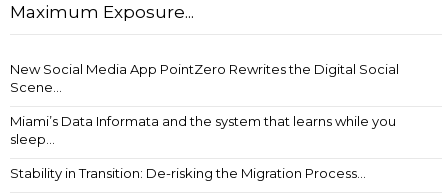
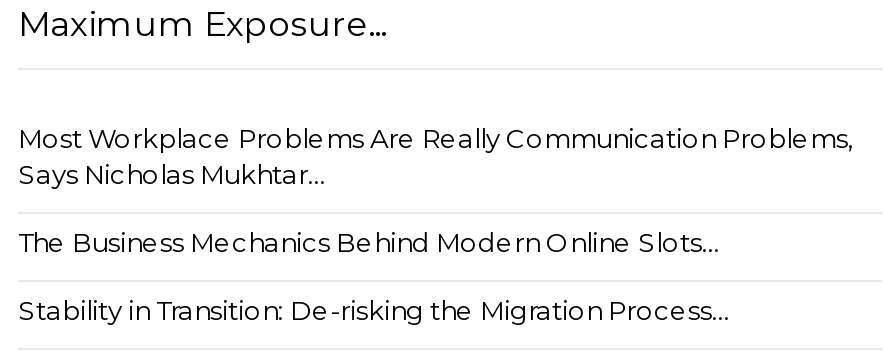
[10,61,399,95] New Social Media App PointZero Rewrites the Digital Social | Scene... -> [18,123,854,191] Most Workplace Problems Are Really Communication Problems, | Says Nicholas Mukhtar...
[10,113,396,147] Miami’s Data Informata and the system that learns while you | sleep... -> [18,227,720,259] The Business Mechanics Behind Modern Online Slots...

